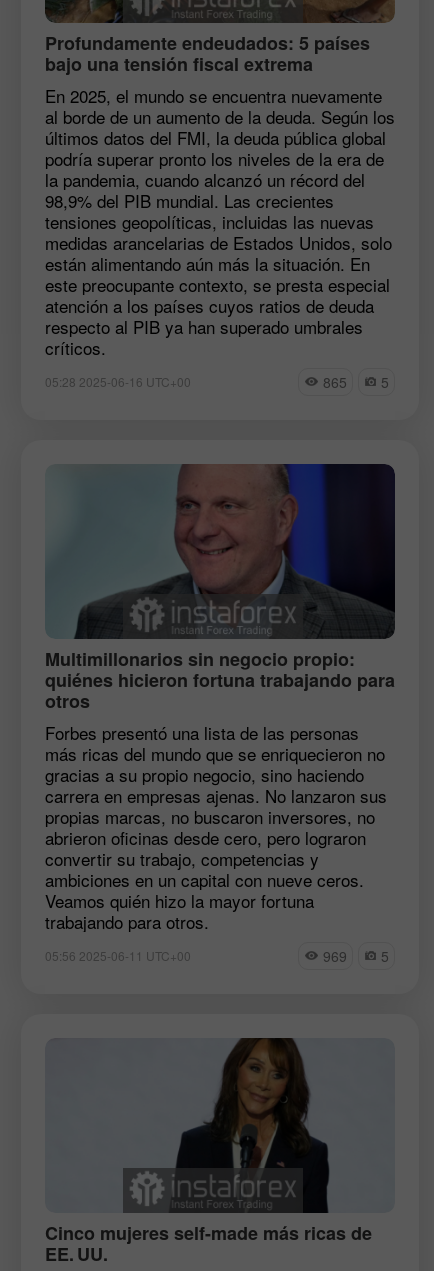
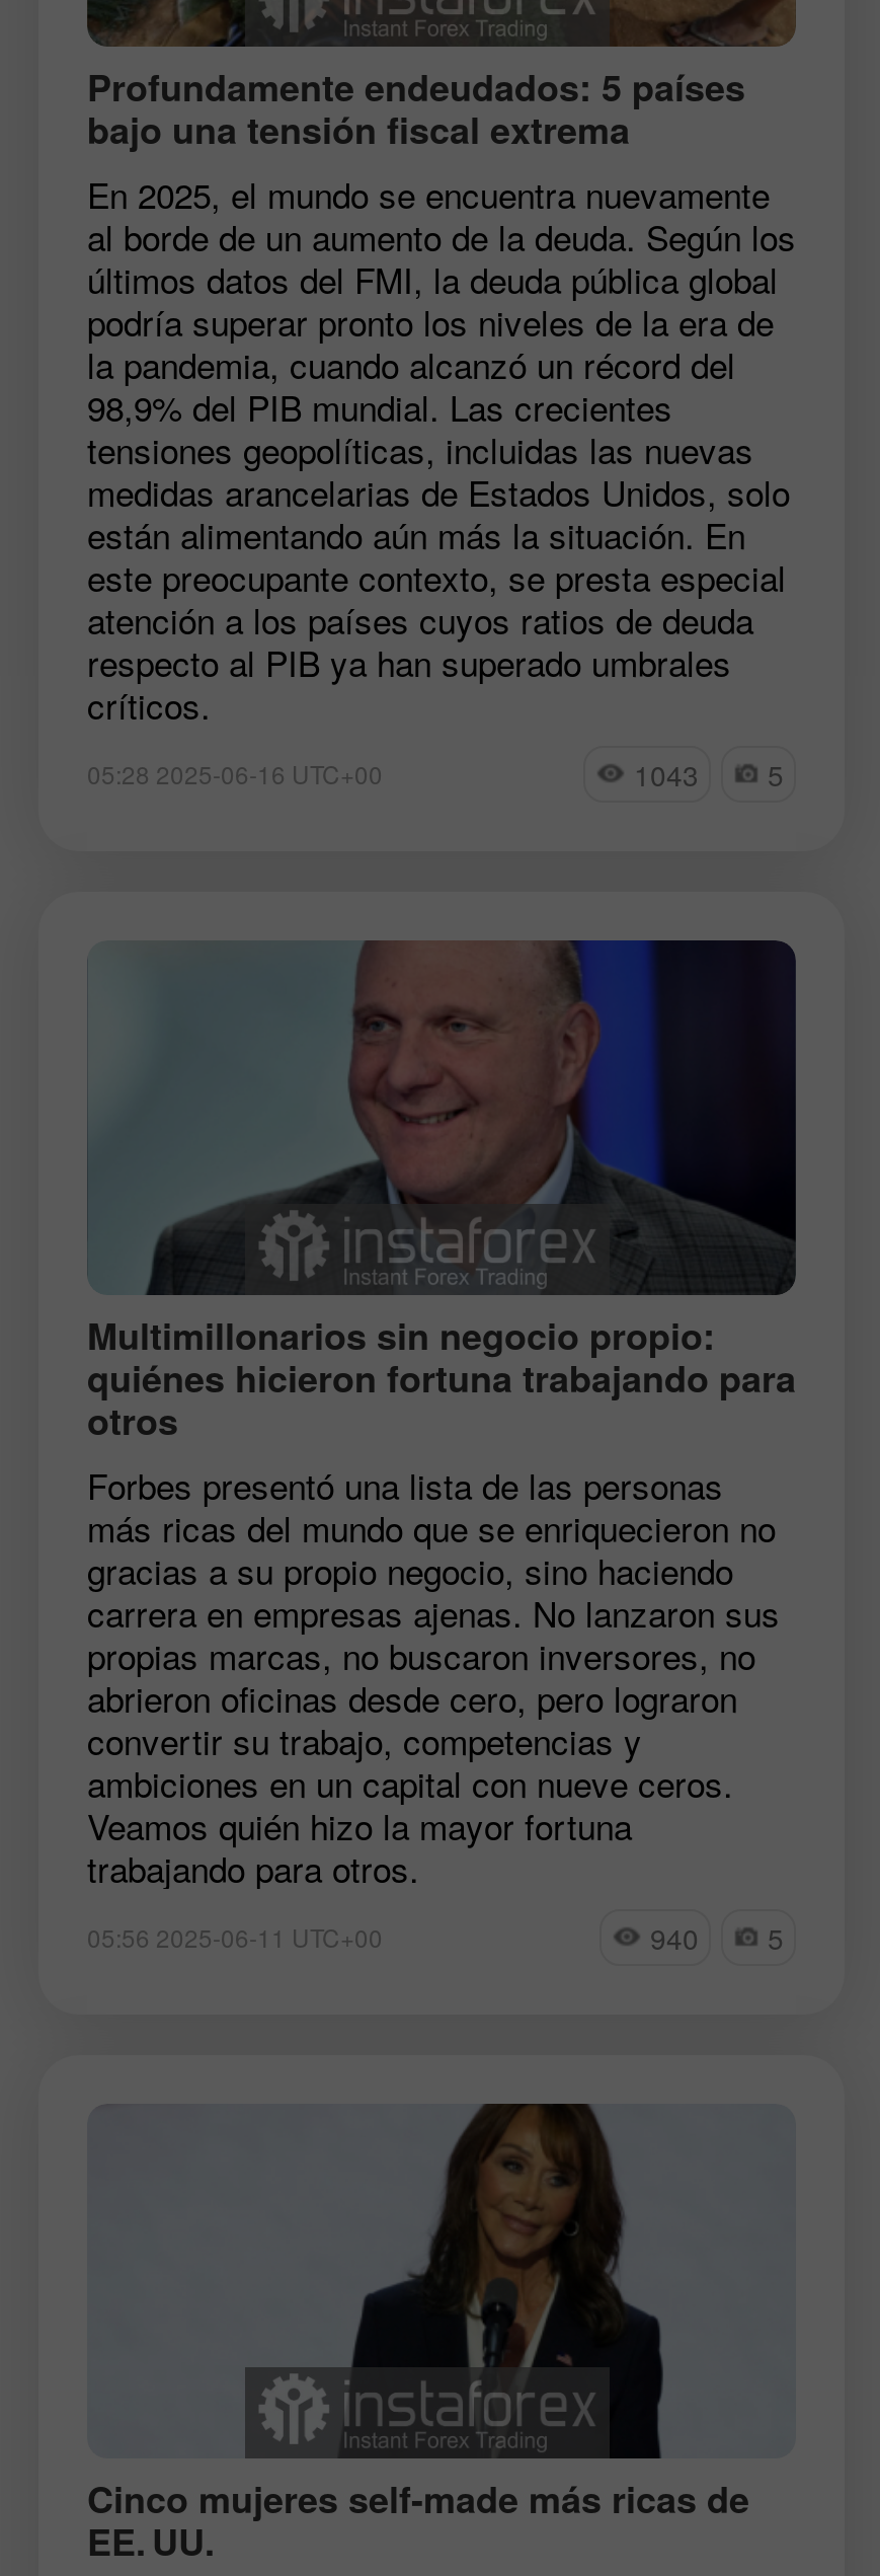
[323,372,389,392] 865 5 -> [634,754,784,794] 1043 5
[323,946,389,966] 969 5 -> [650,1917,784,1958] 940 5

